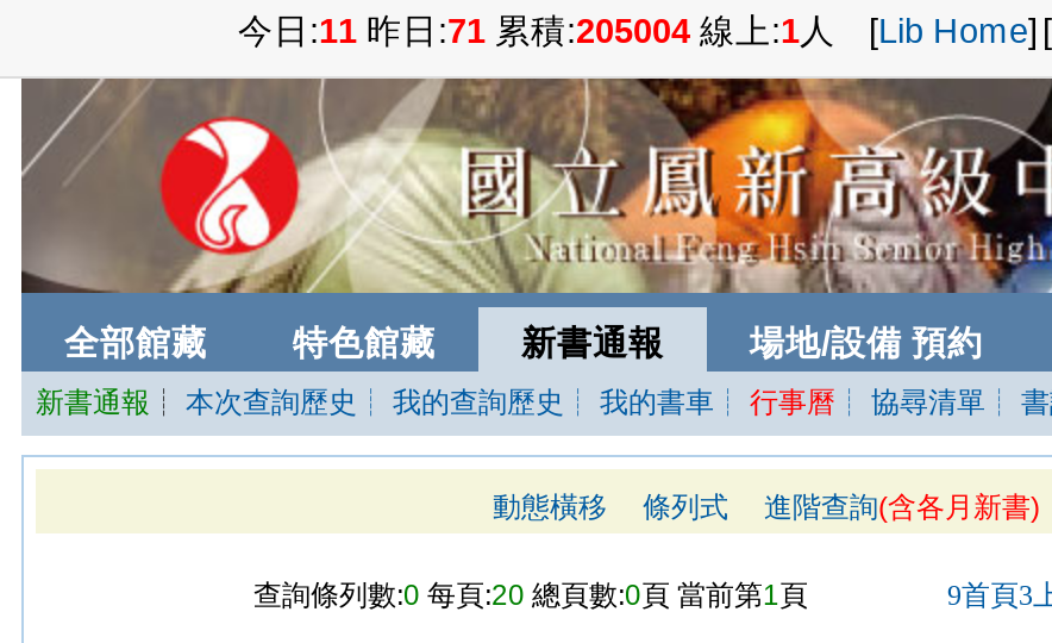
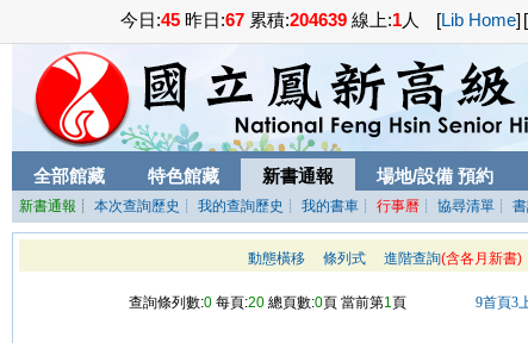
[238,12,835,50] 今日: 11昨日: 71累積:205004線上: 1人 -> [120,11,420,30] 今日: 45昨日: 67累積:204639線上: 1人
[19,76,1045,295] [image] -> [12,44,524,152] [image]

